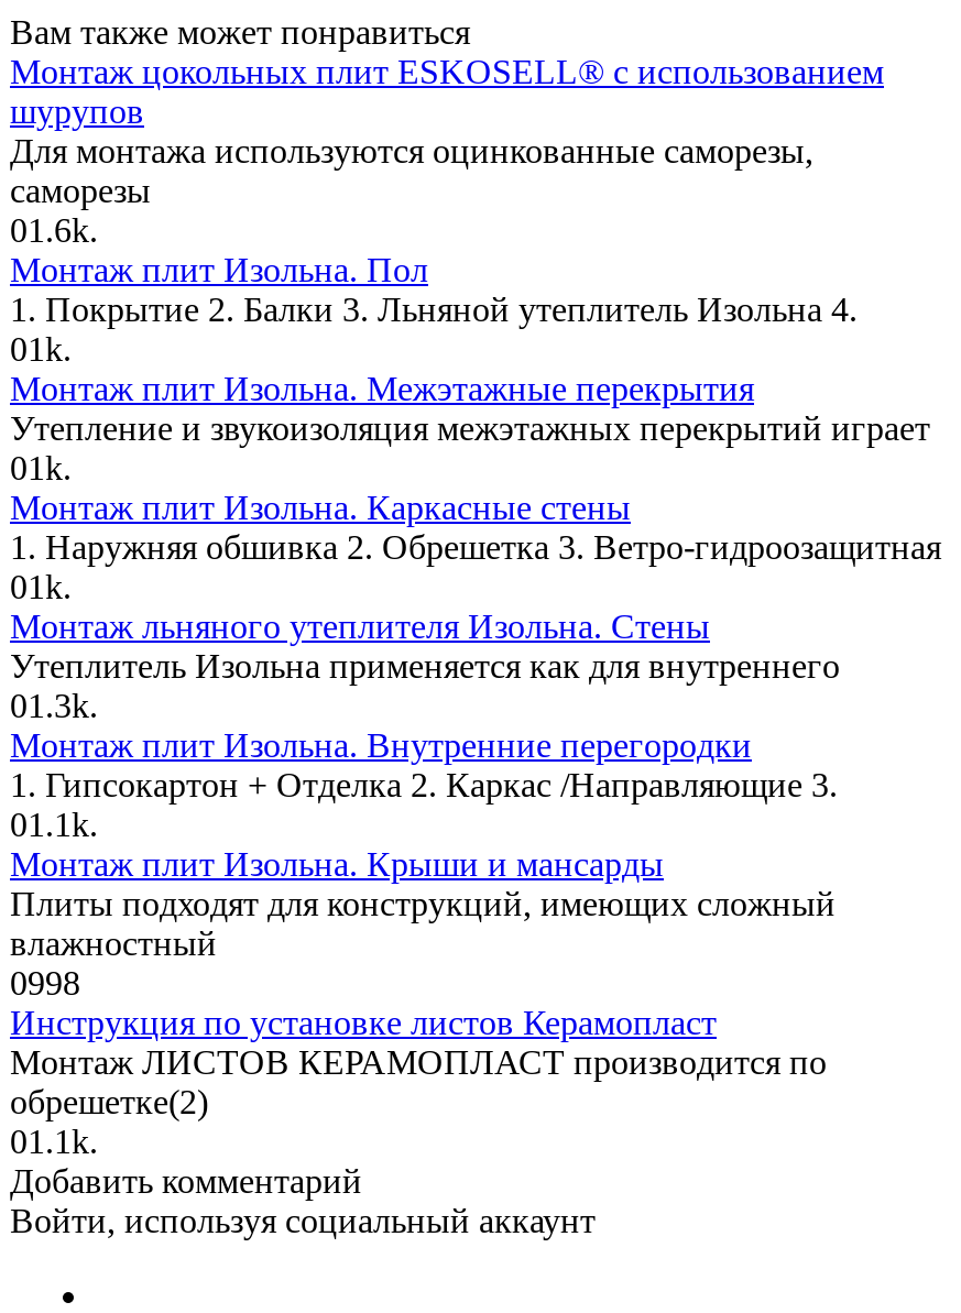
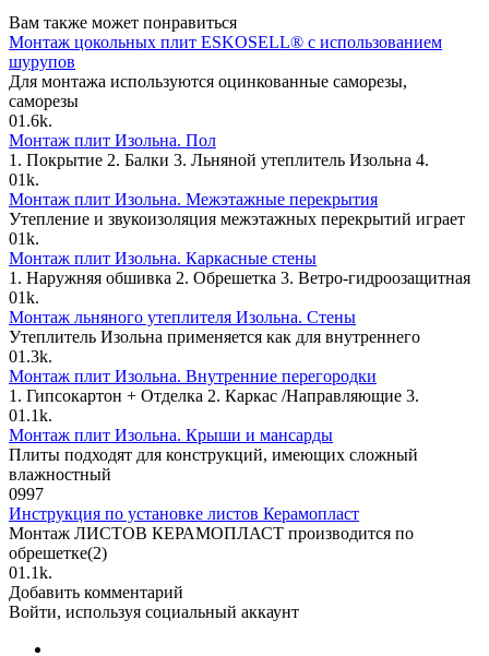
[10,963,80,1001] 0998 -> [9,484,44,503] 0997

